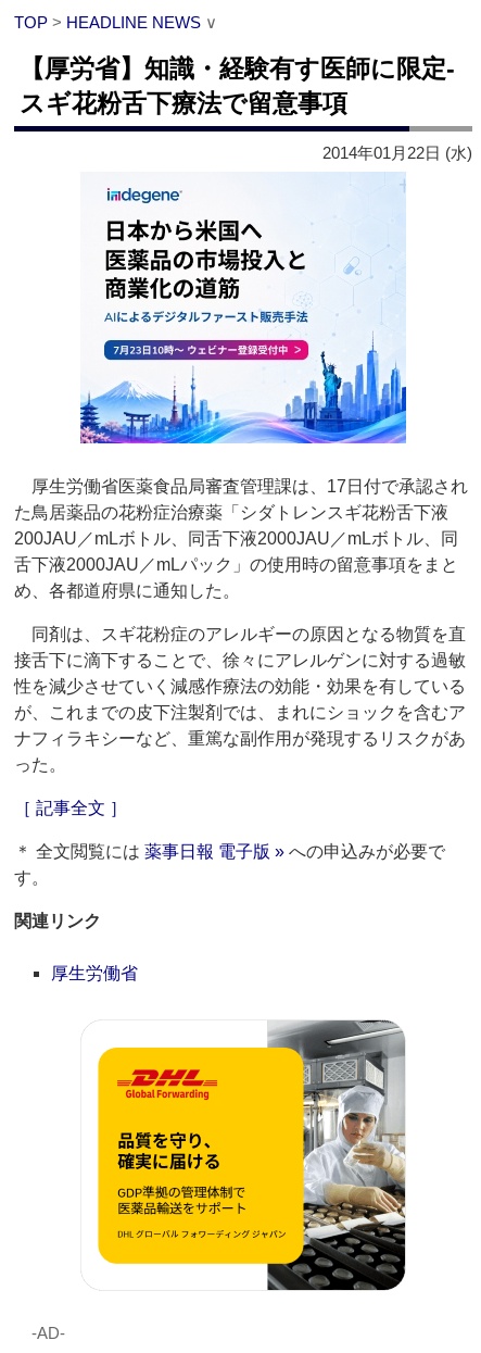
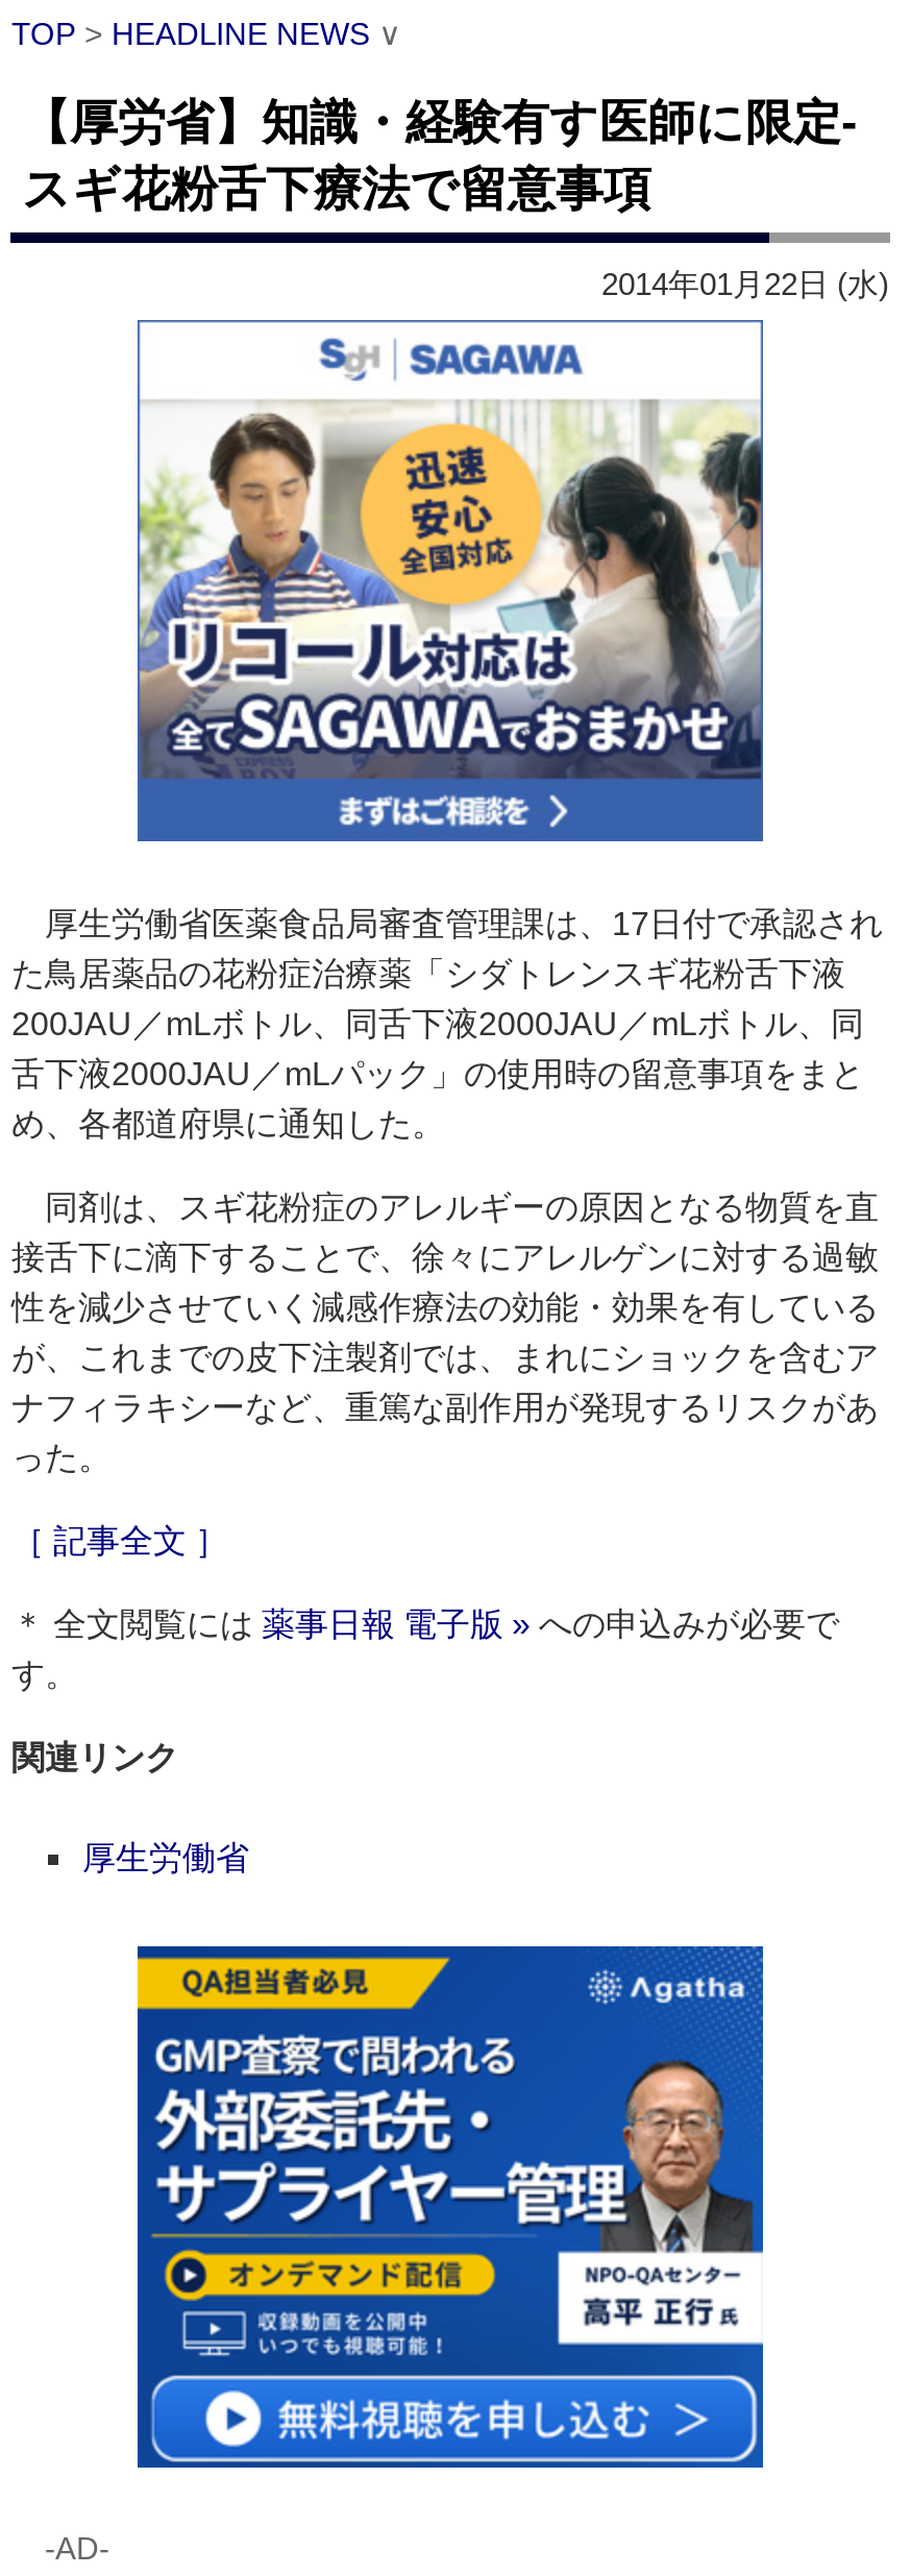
[79,172,406,444] [image] -> [136,318,765,843] [image]
[80,1019,406,1291] [image] -> [136,1944,765,2470] [image]

